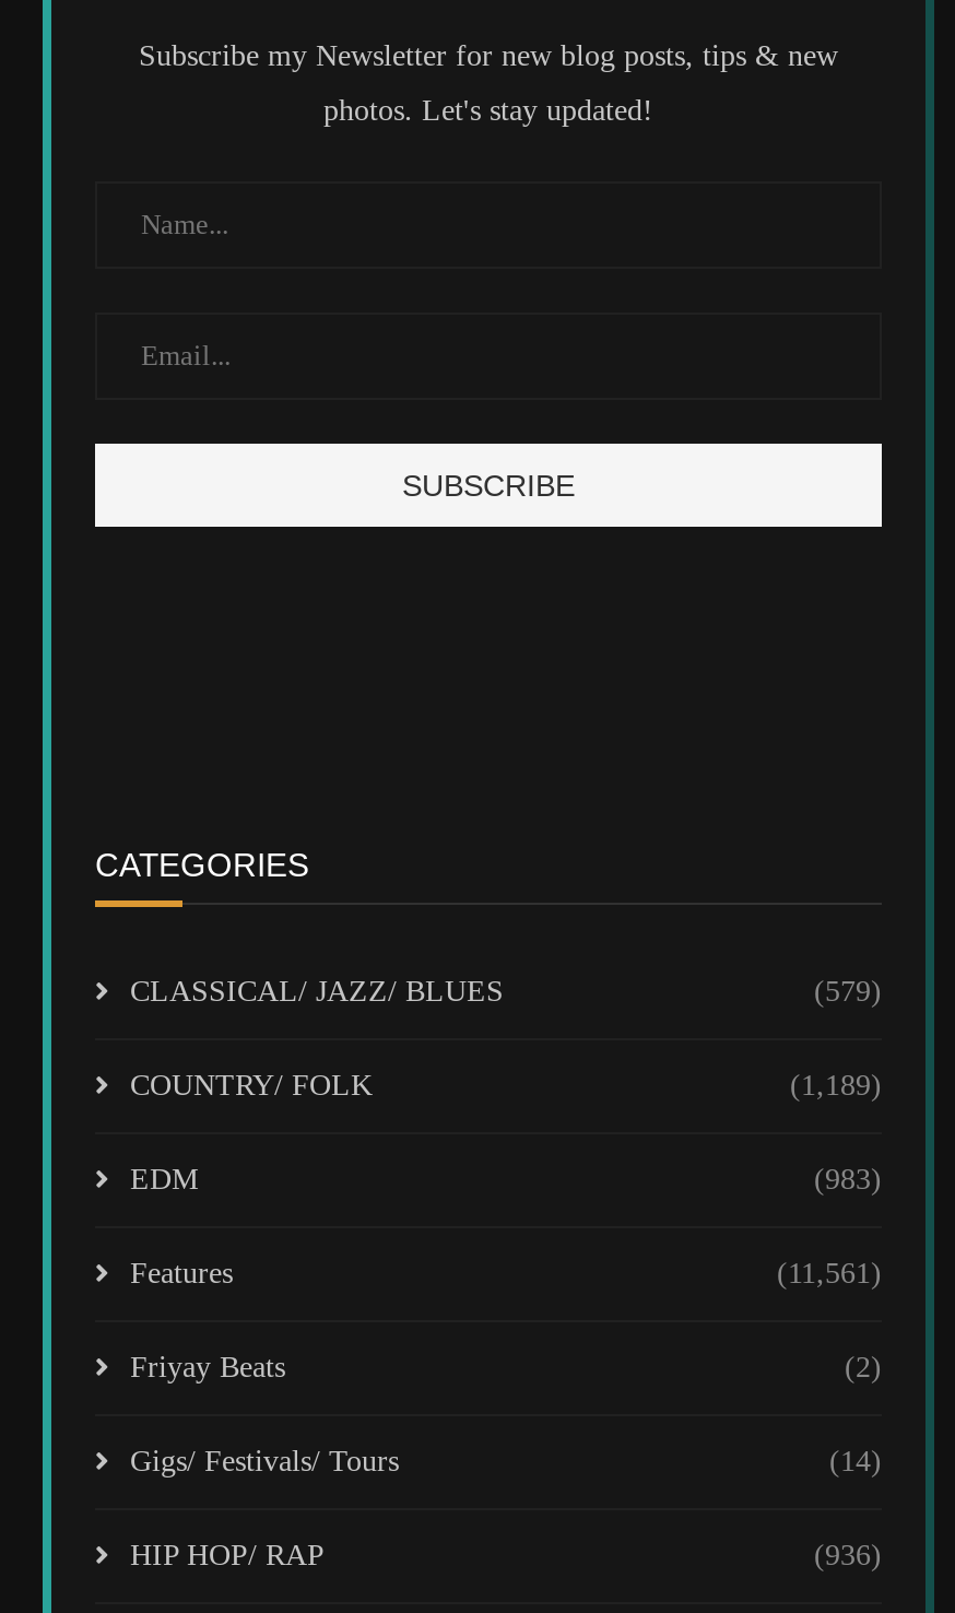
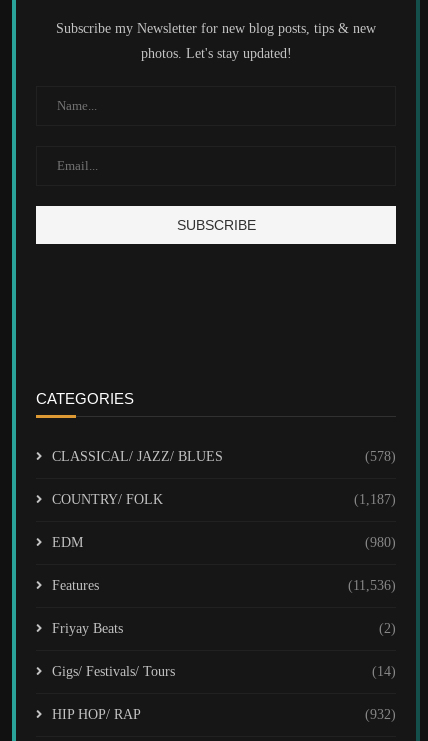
[814,976,882,1009] (579) -> [365,449,396,464] (578)
[790,1070,882,1103] (1,189) -> [354,492,396,507] (1,187)
[814,1164,882,1197] (983) -> [365,535,396,550] (980)
[777,1258,882,1291] (11,561) -> [348,578,396,593] (11,536)
[814,1540,882,1573] (936) -> [365,707,396,722] (932)

